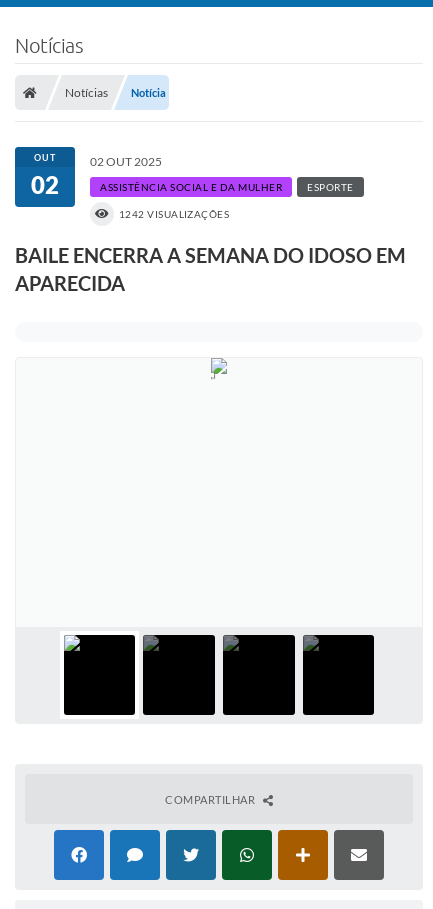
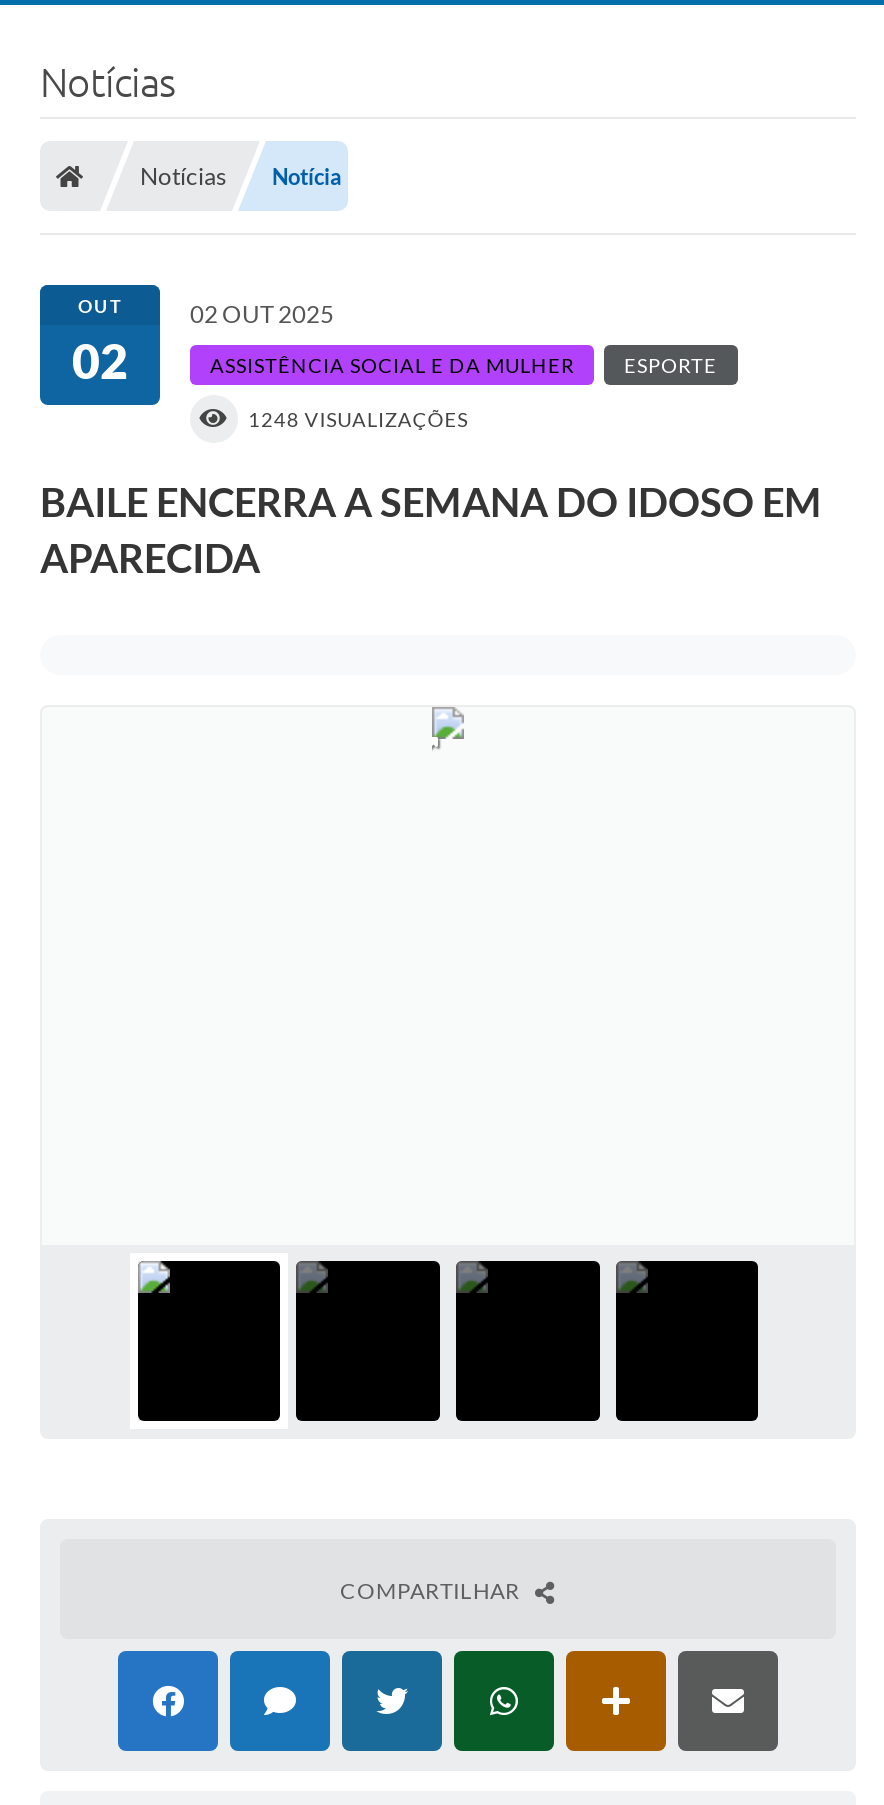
[119,208,229,220] 1242 VISUALIZAÇÕES -> [248,407,468,431] 1248 VISUALIZAÇÕES

